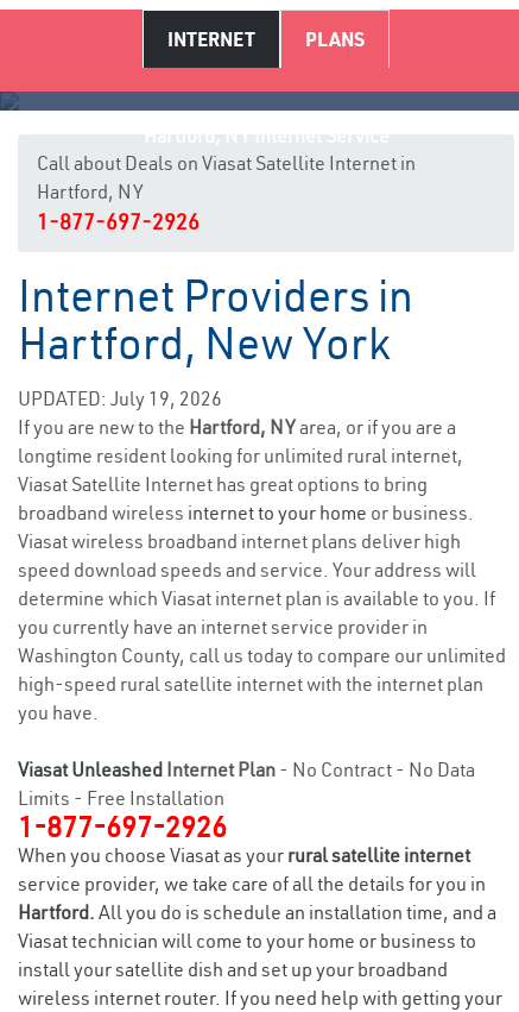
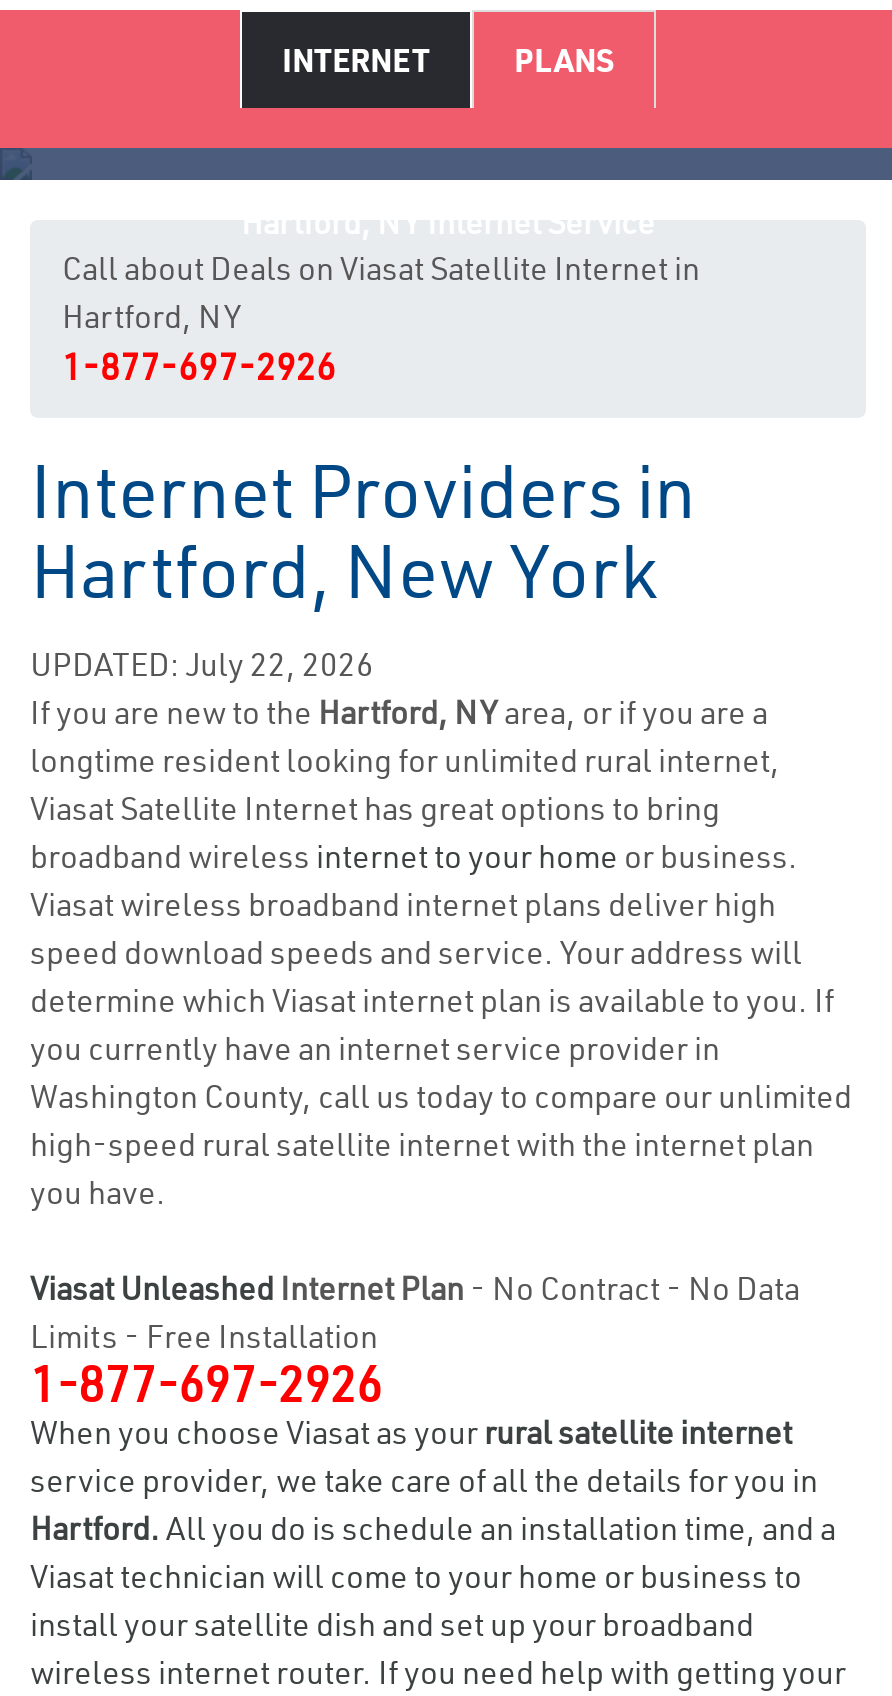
[18,386,222,410] UPDATED: July 19, 2026 -> [30,644,374,684] UPDATED: July 22, 2026

